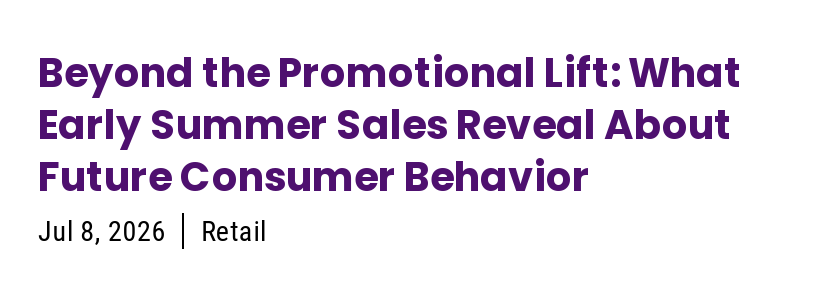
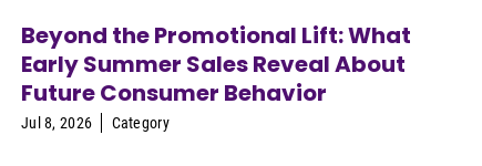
[201,215,267,247] Retail -> [111,114,169,132] Category

